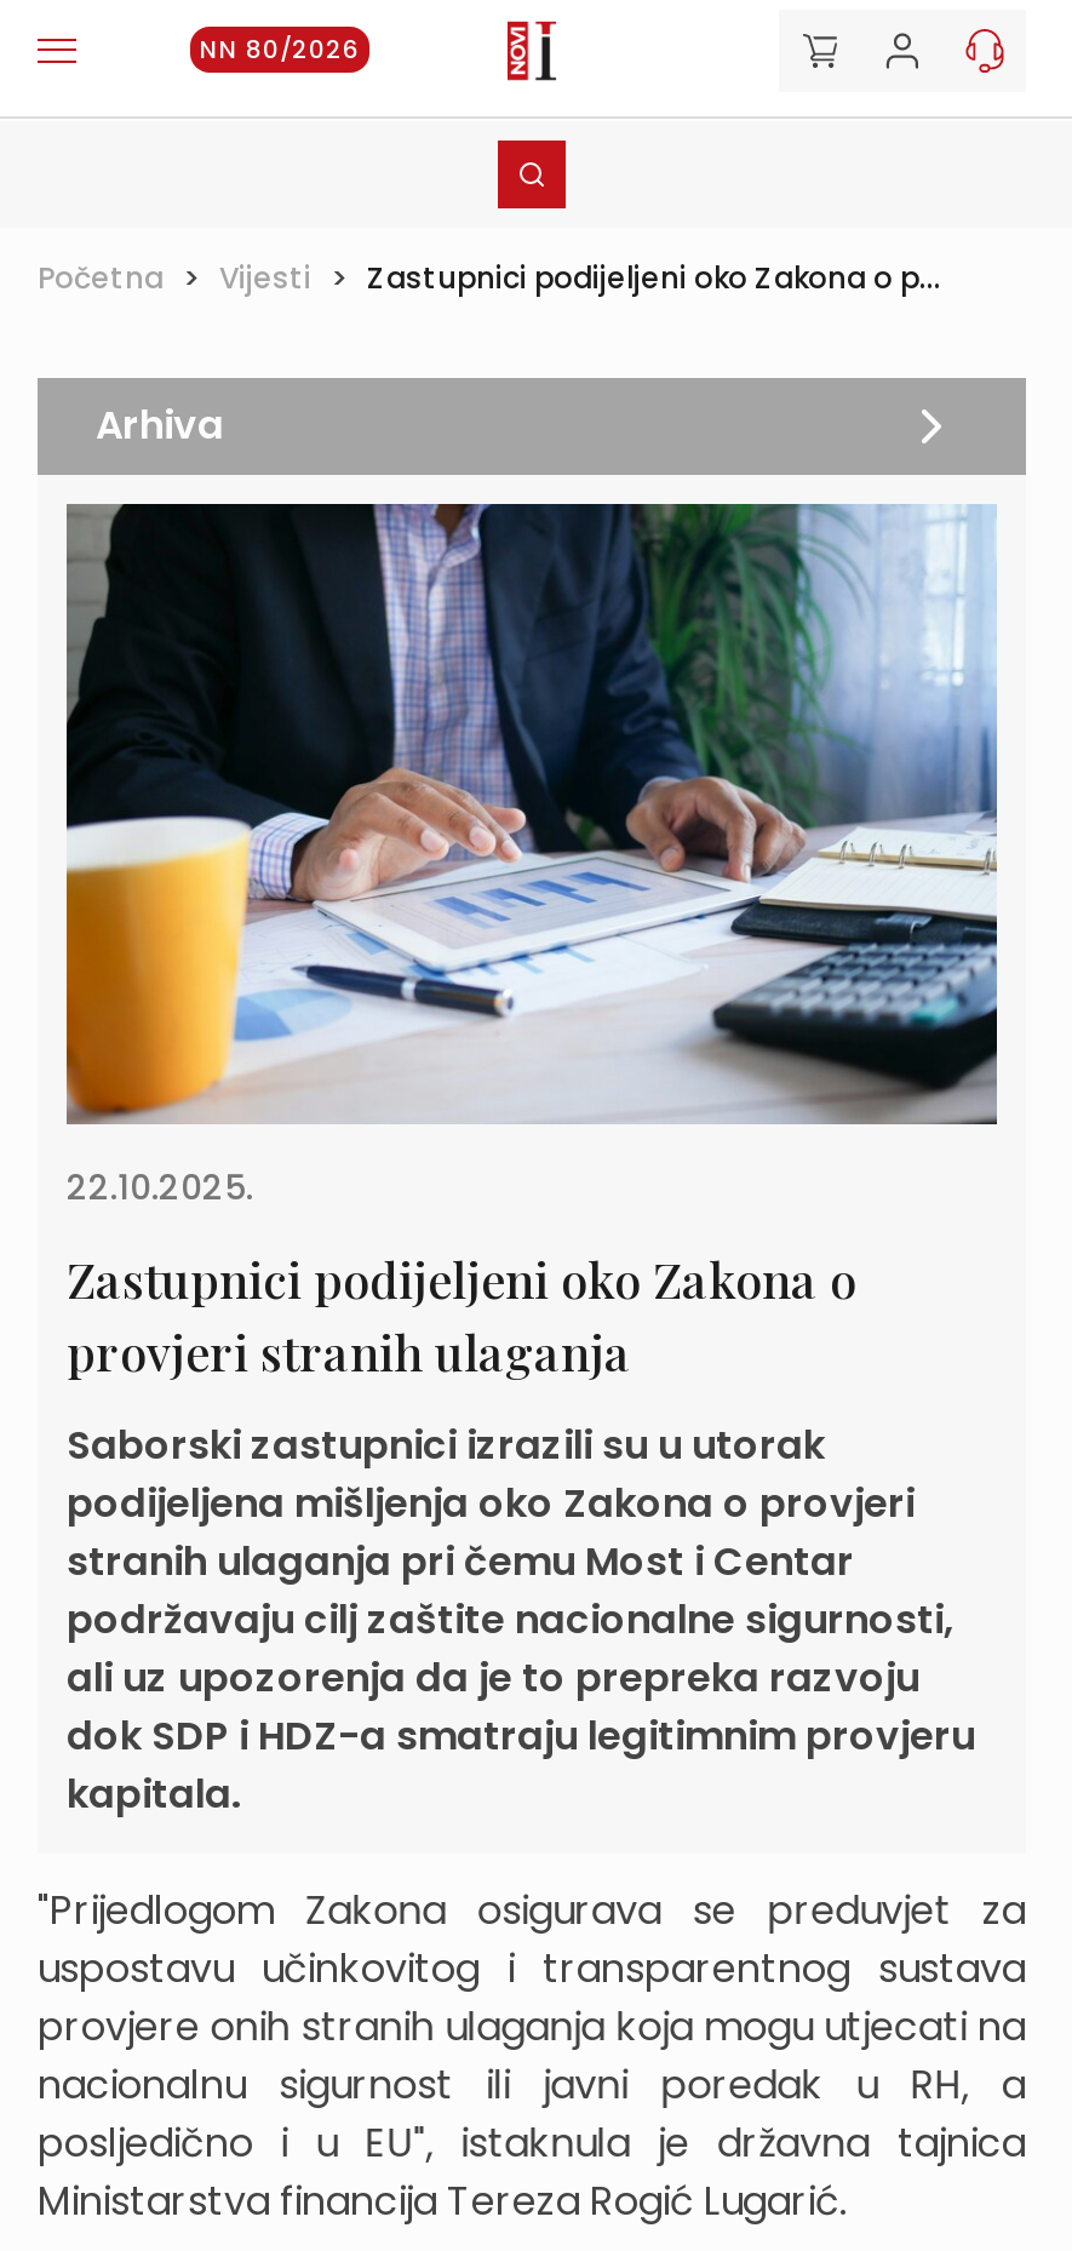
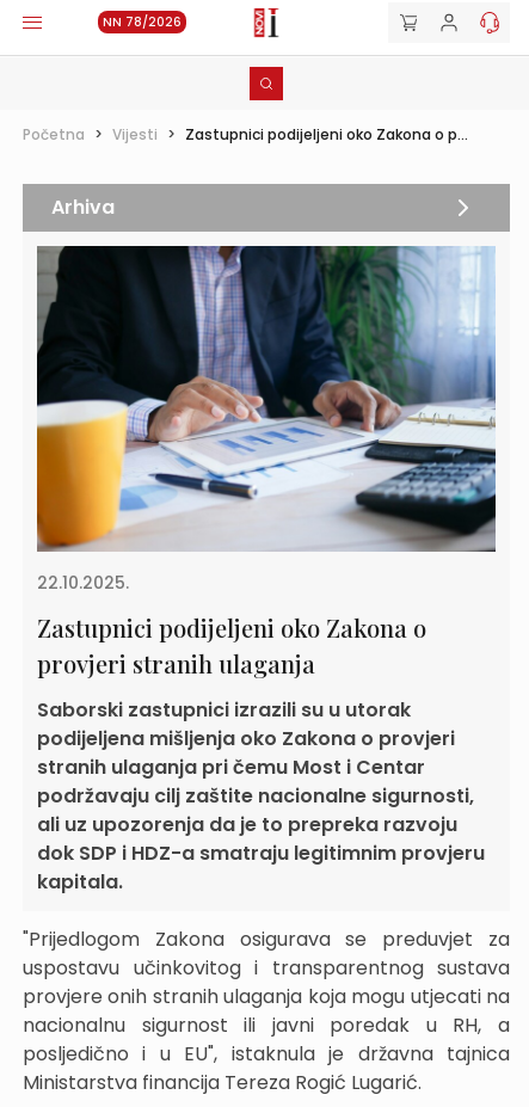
[200,31,360,68] NN 80/2026 -> [103,13,182,31] NN 78/2026

